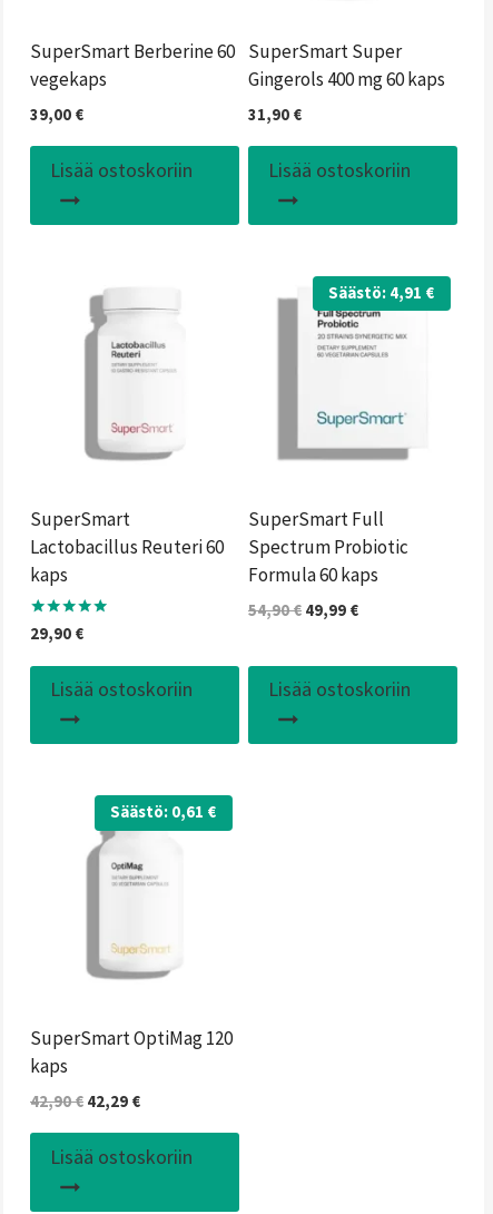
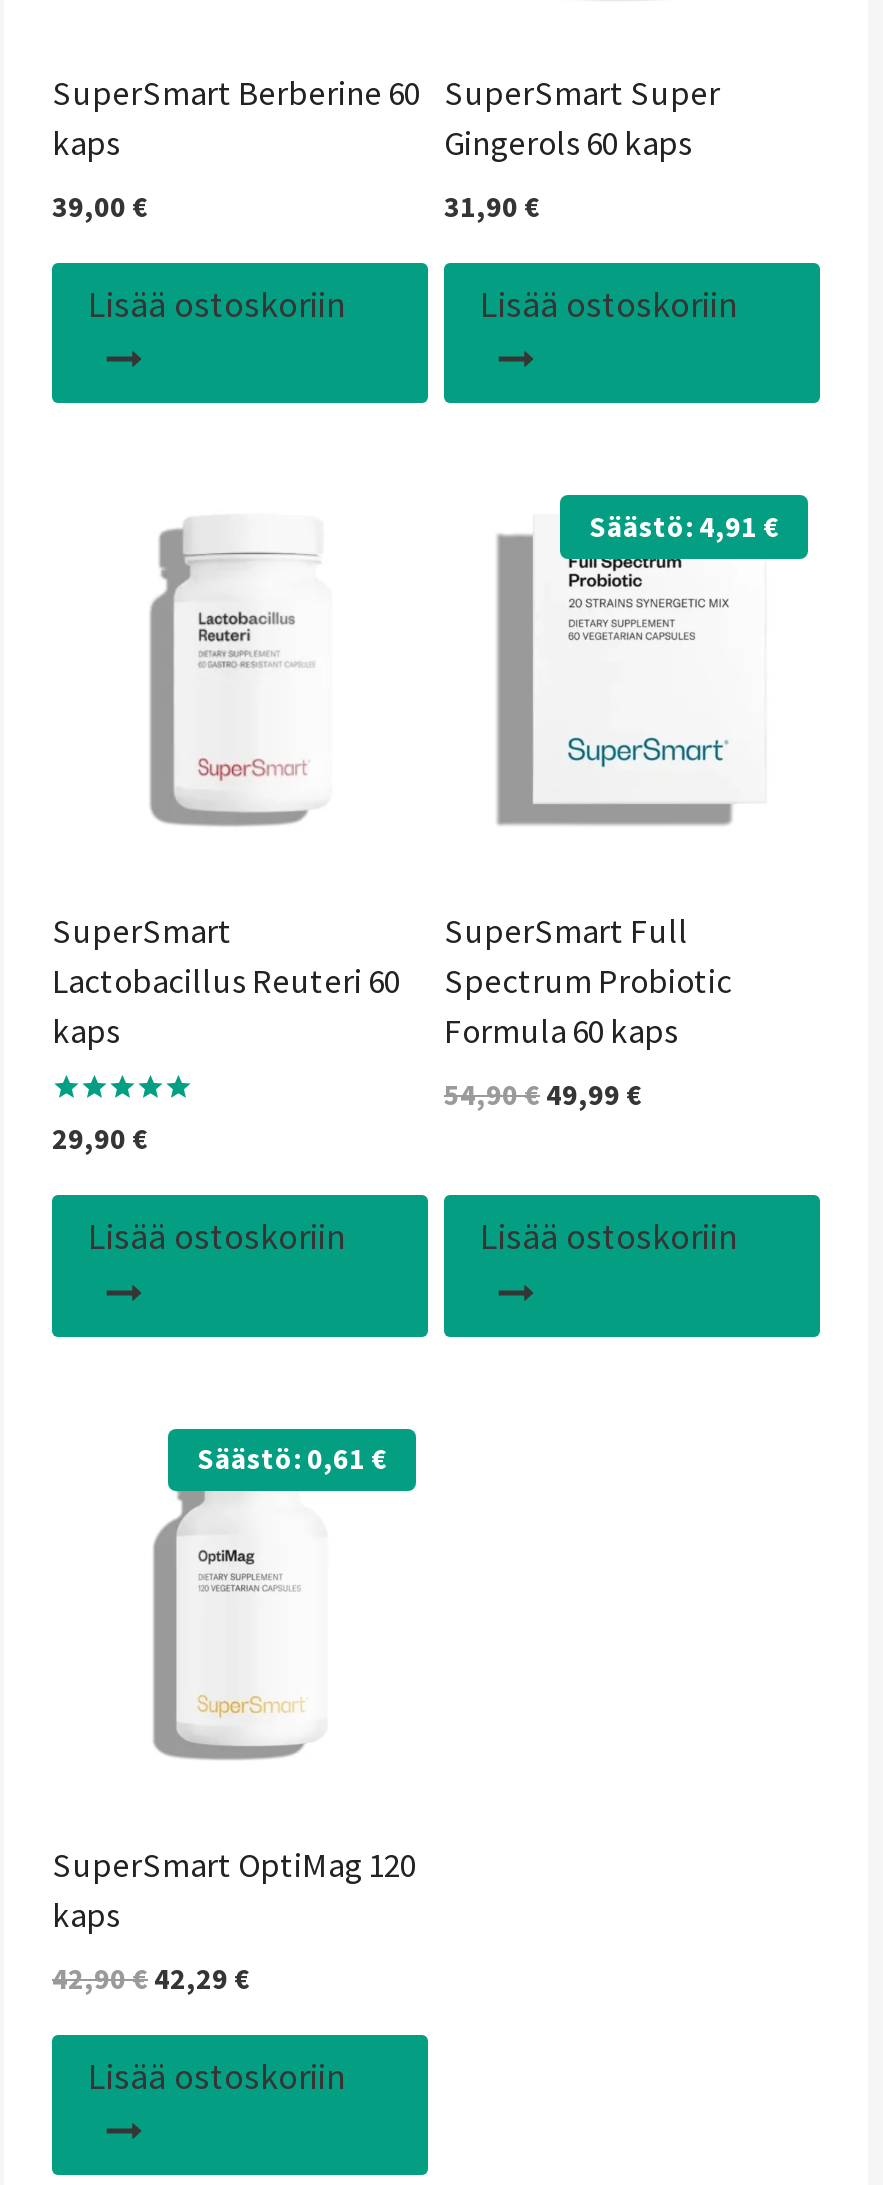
[30,67,107,92] vegekaps -> [52,120,120,164] kaps
[248,67,445,92] Gingerols 400 mg 60 kaps -> [444,120,692,164] Gingerols 60 kaps

